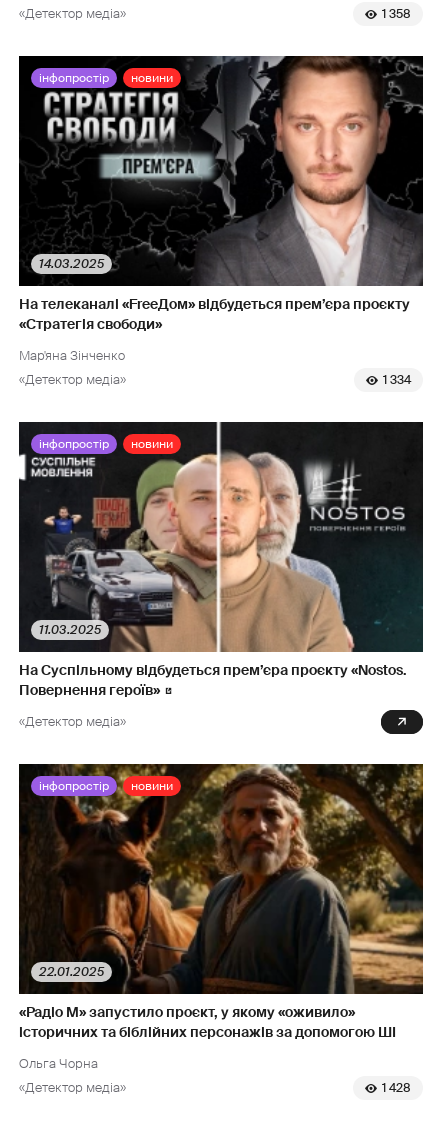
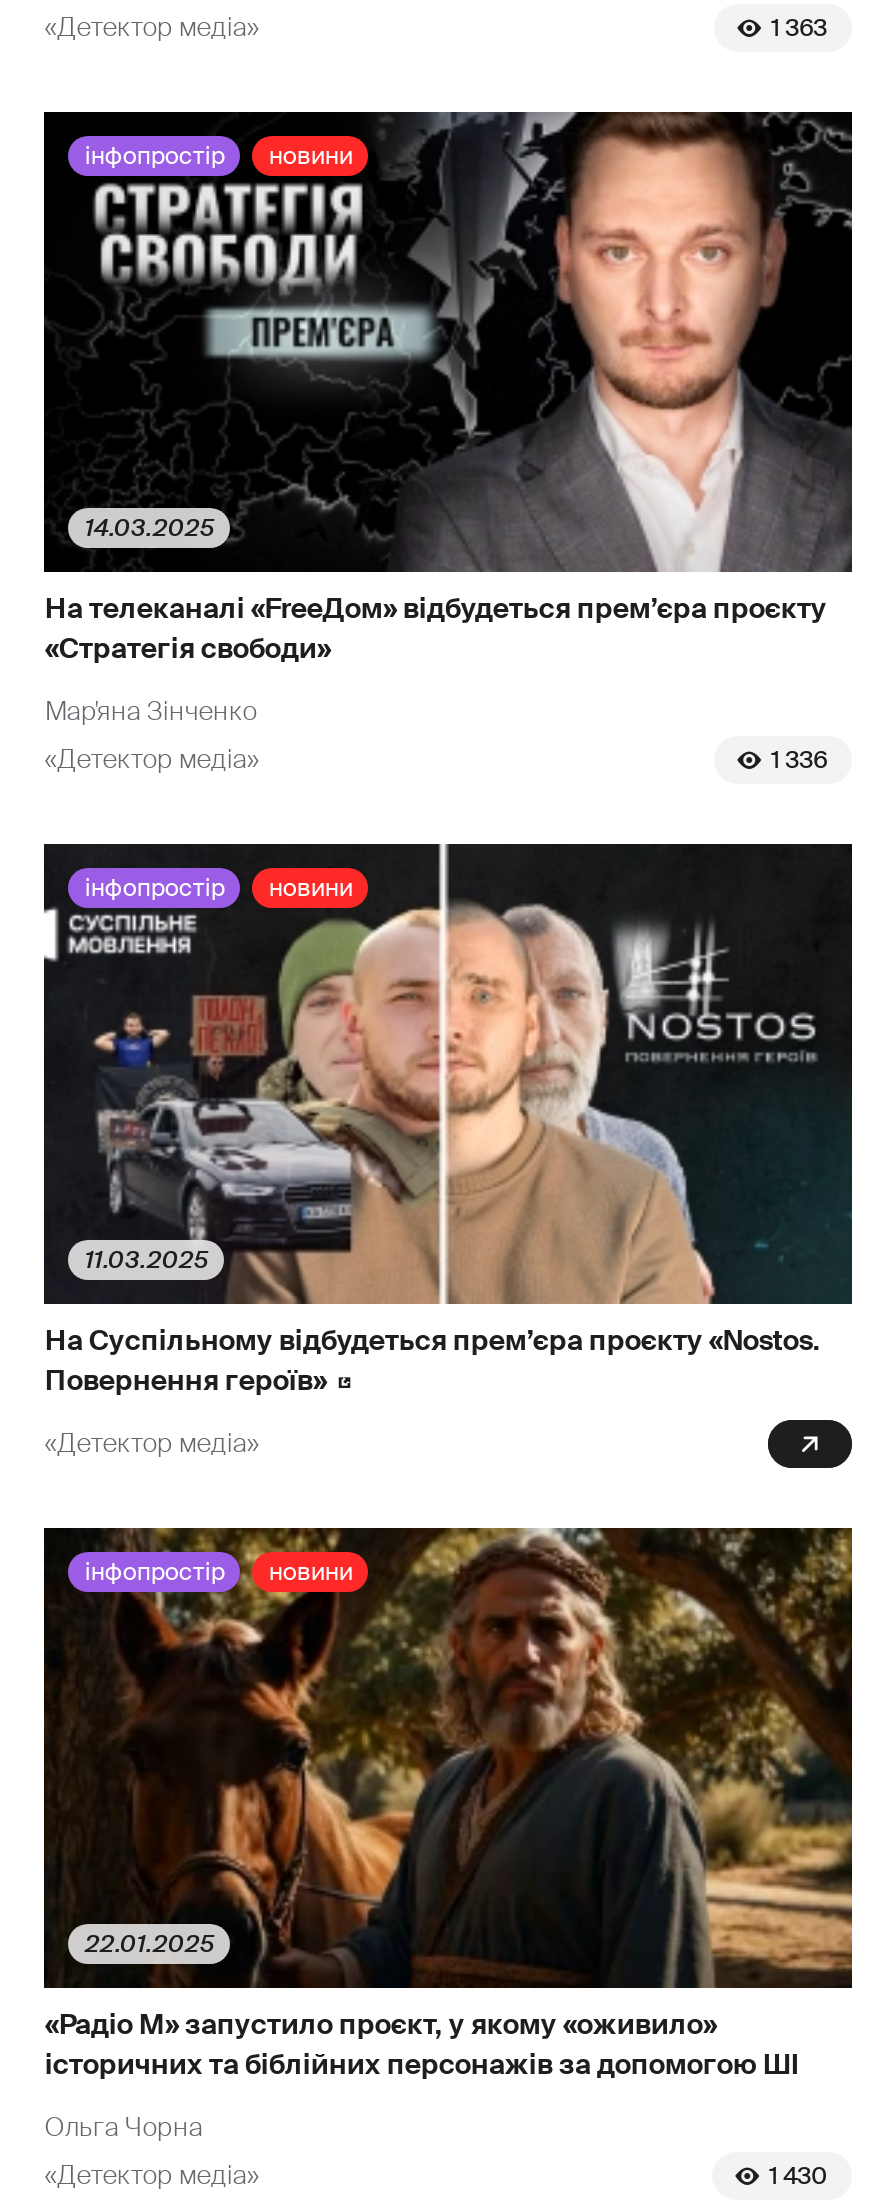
[382,5,411,21] 1 358 -> [771,11,827,43] 1 363
[383,372,411,388] 1 334 -> [771,743,827,775] 1 336
[382,1080,411,1096] 1 428 -> [769,2160,827,2192] 1 430

